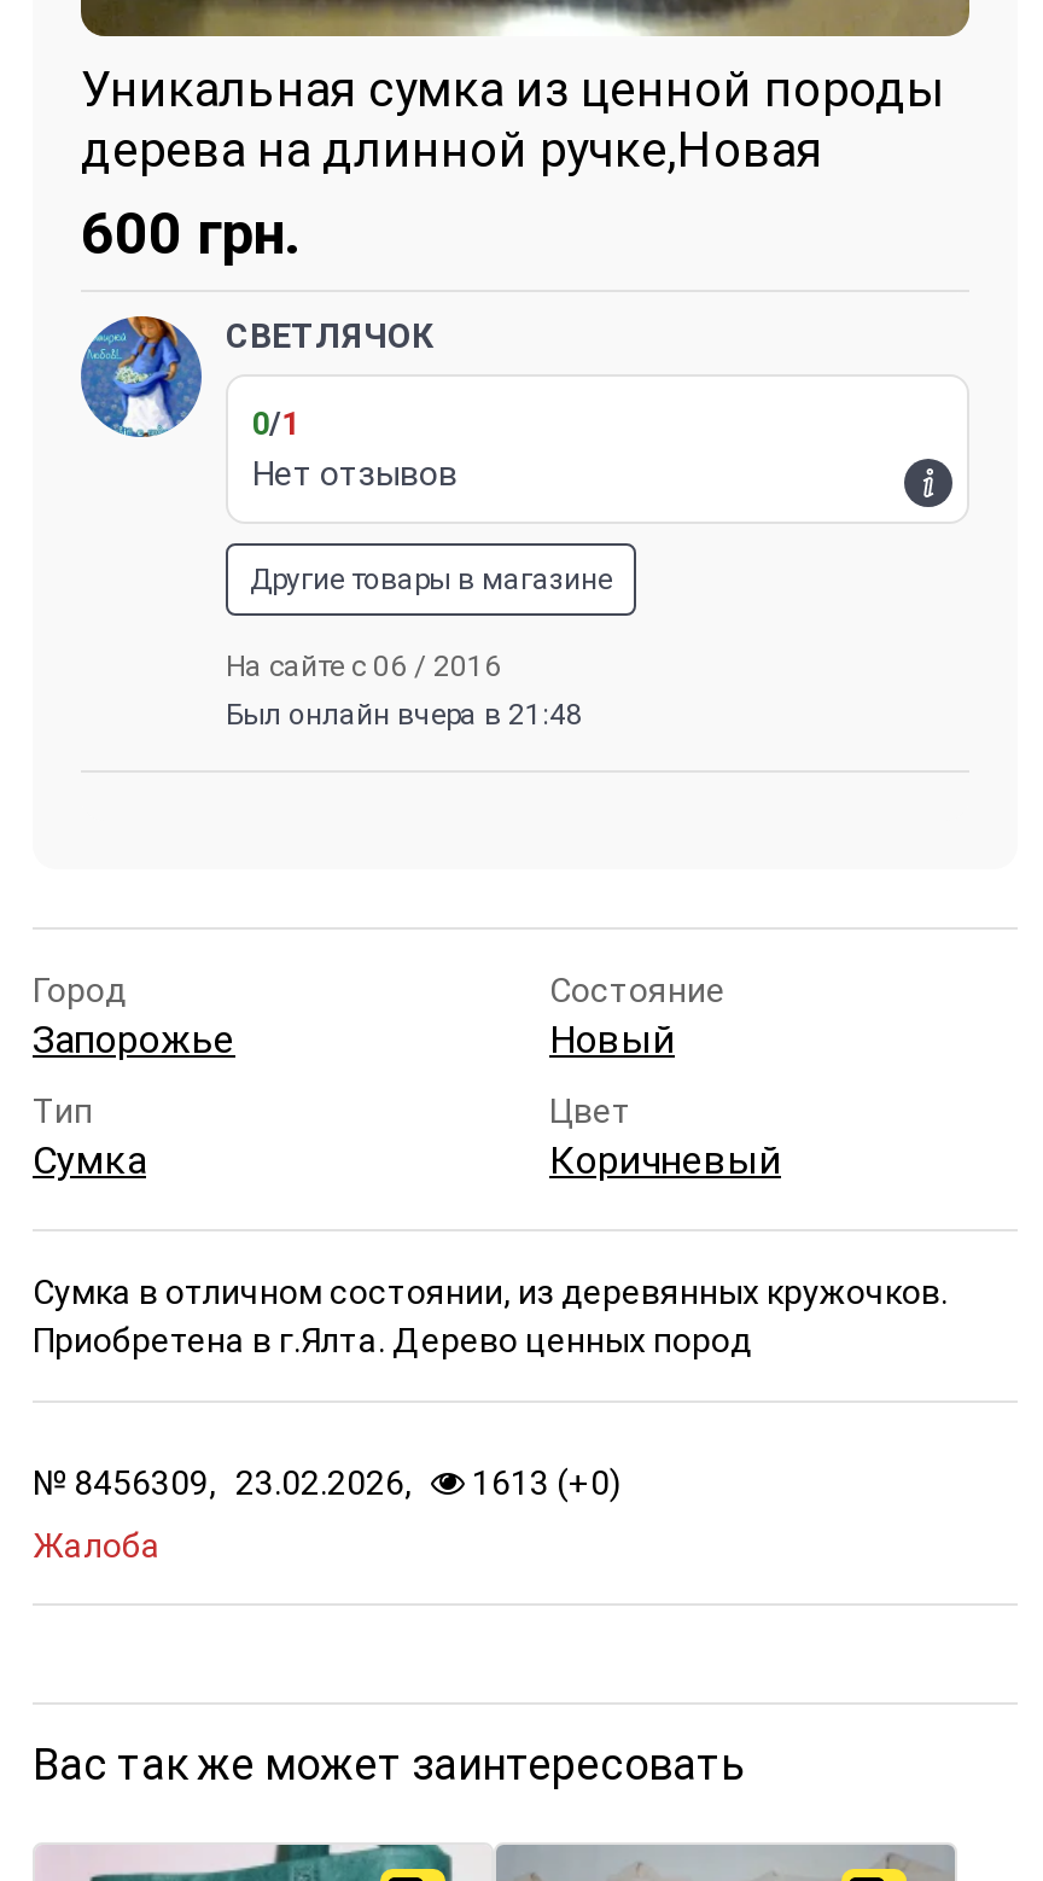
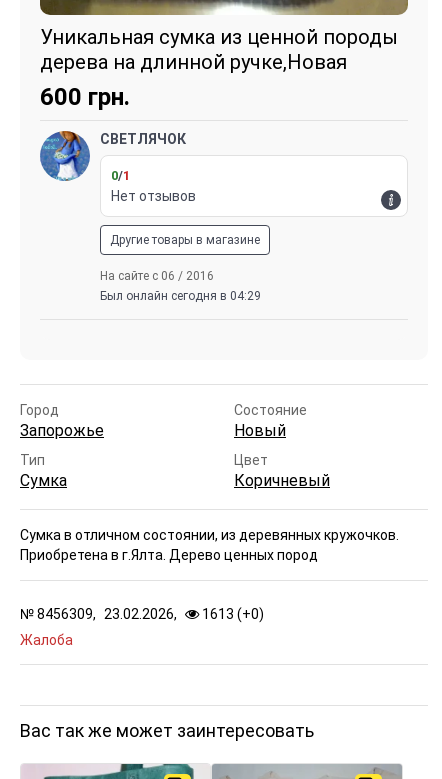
[226,698,583,732] Был онлайн вчера в 21:48 -> [100,289,261,303] Был онлайн сегодня в 04:29

